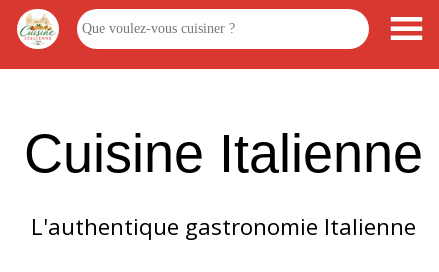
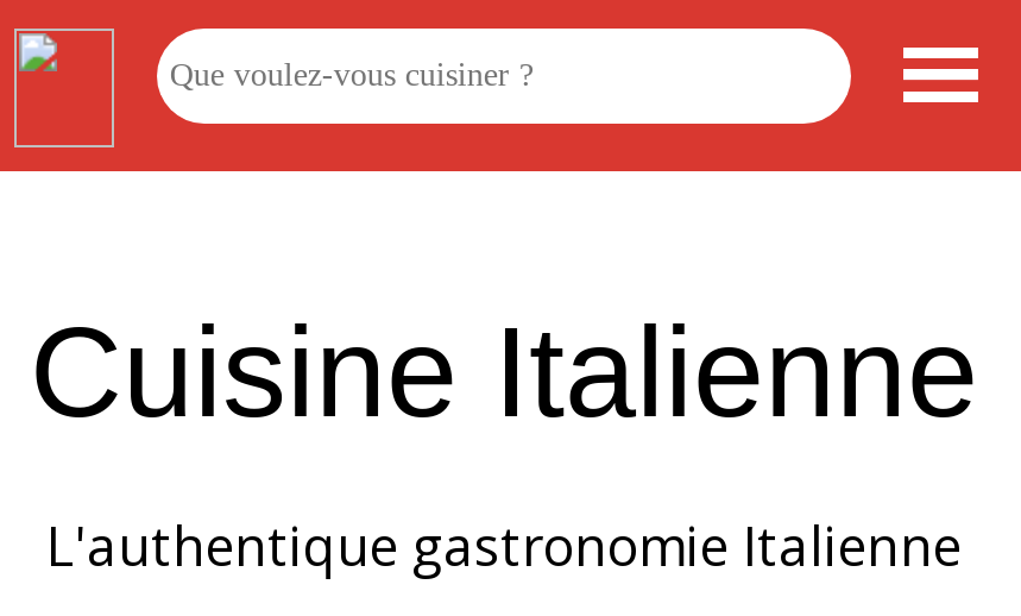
[17,9,59,59] [image] -> [12,26,116,150] [image]

